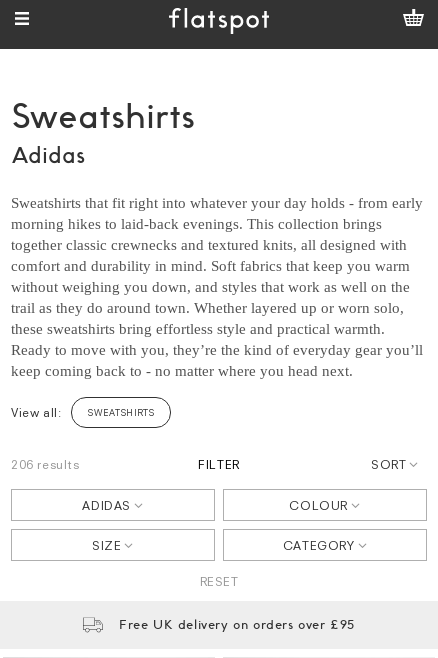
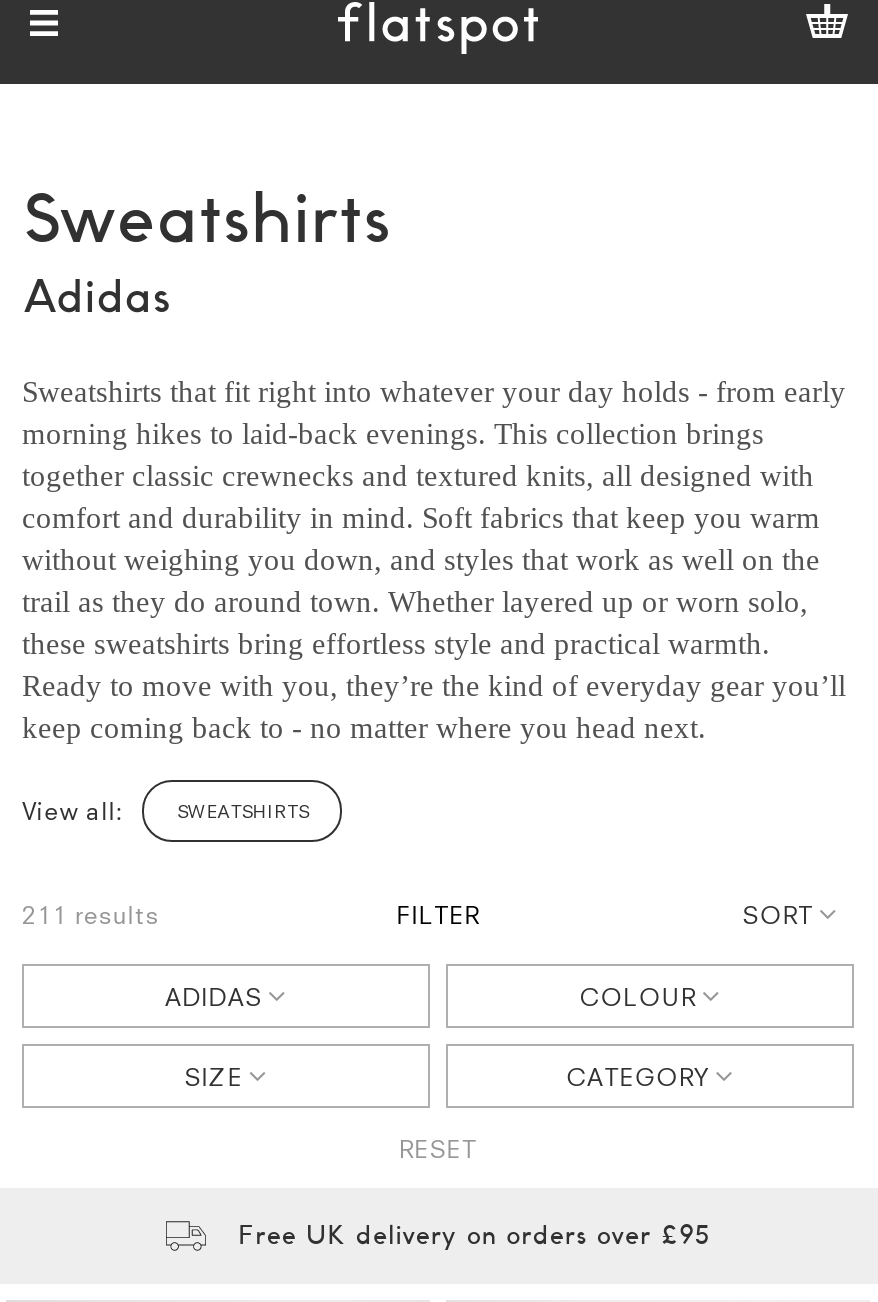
[11,457,80,472] 206 results -> [22,901,159,931] 211 results

